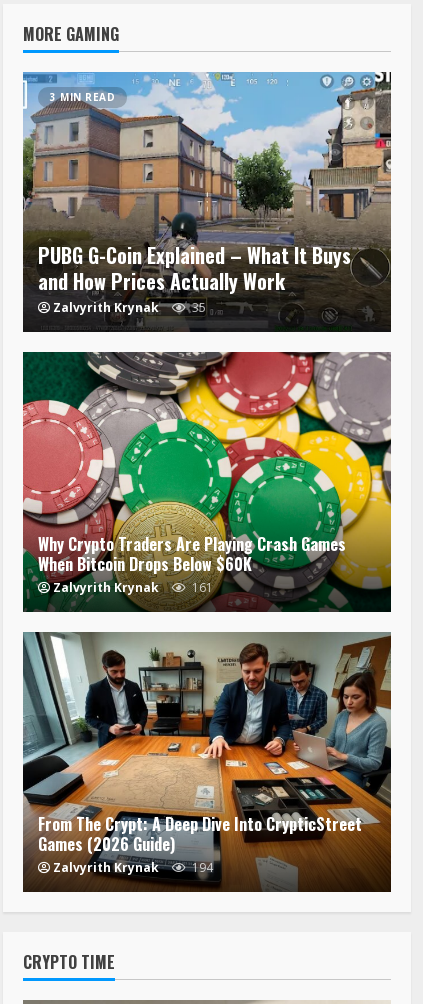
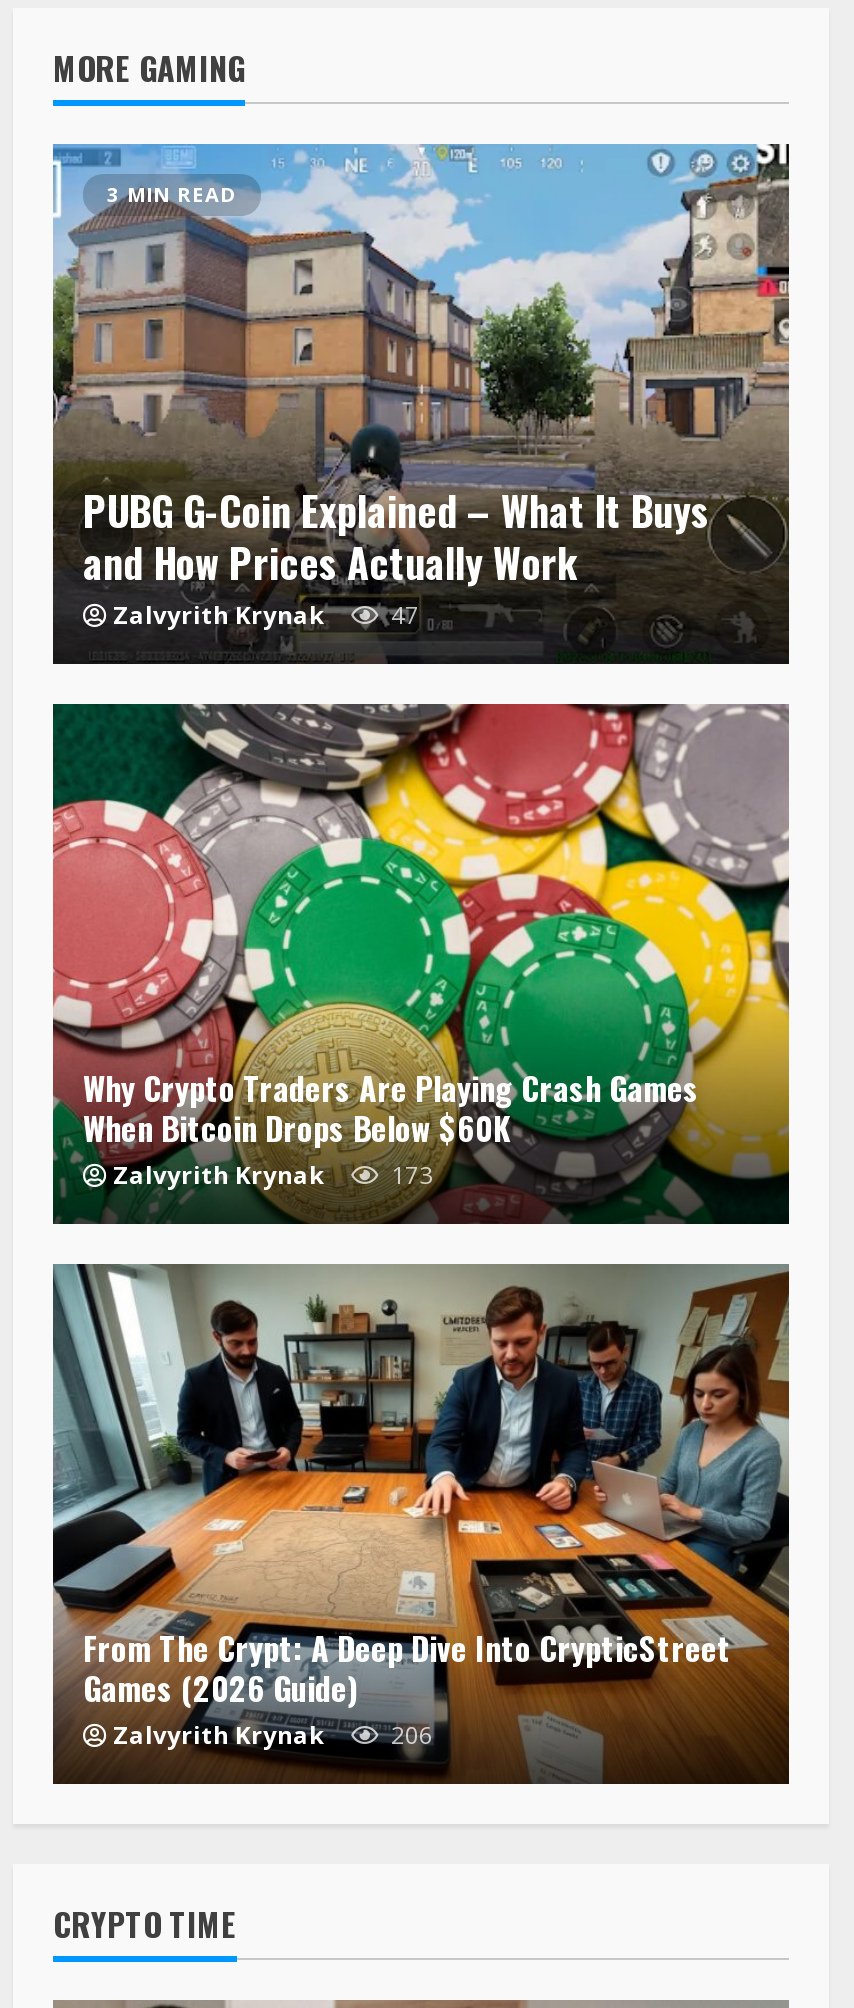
[53,299,206,316] Zalvyrith Krynak 35 -> [113,597,419,631] Zalvyrith Krynak 47
[53,579,213,596] Zalvyrith Krynak 161 -> [113,1157,433,1191] Zalvyrith Krynak 173
[53,859,213,876] Zalvyrith Krynak 194 -> [113,1717,433,1751] Zalvyrith Krynak 206

